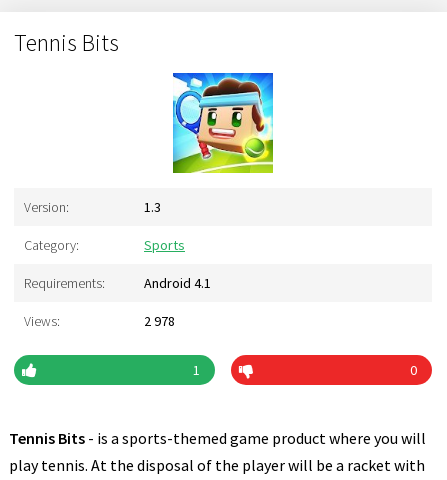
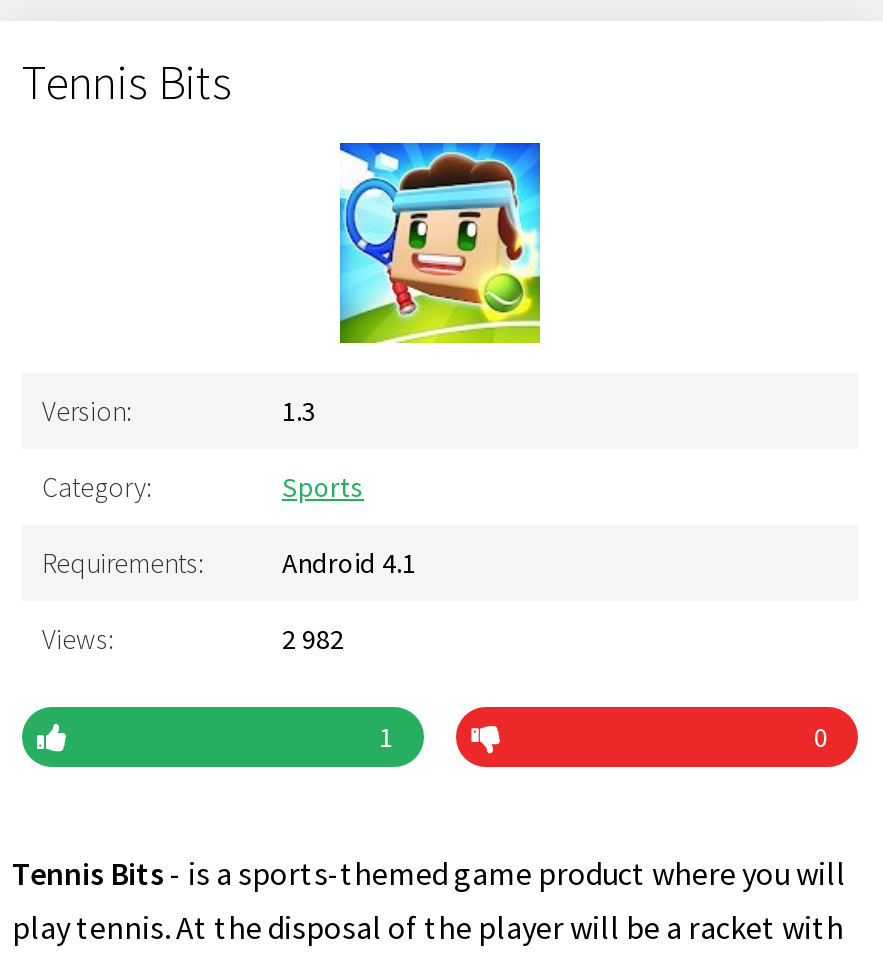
[144,312,175,330] 2 978 -> [282,621,344,657] 2 982

